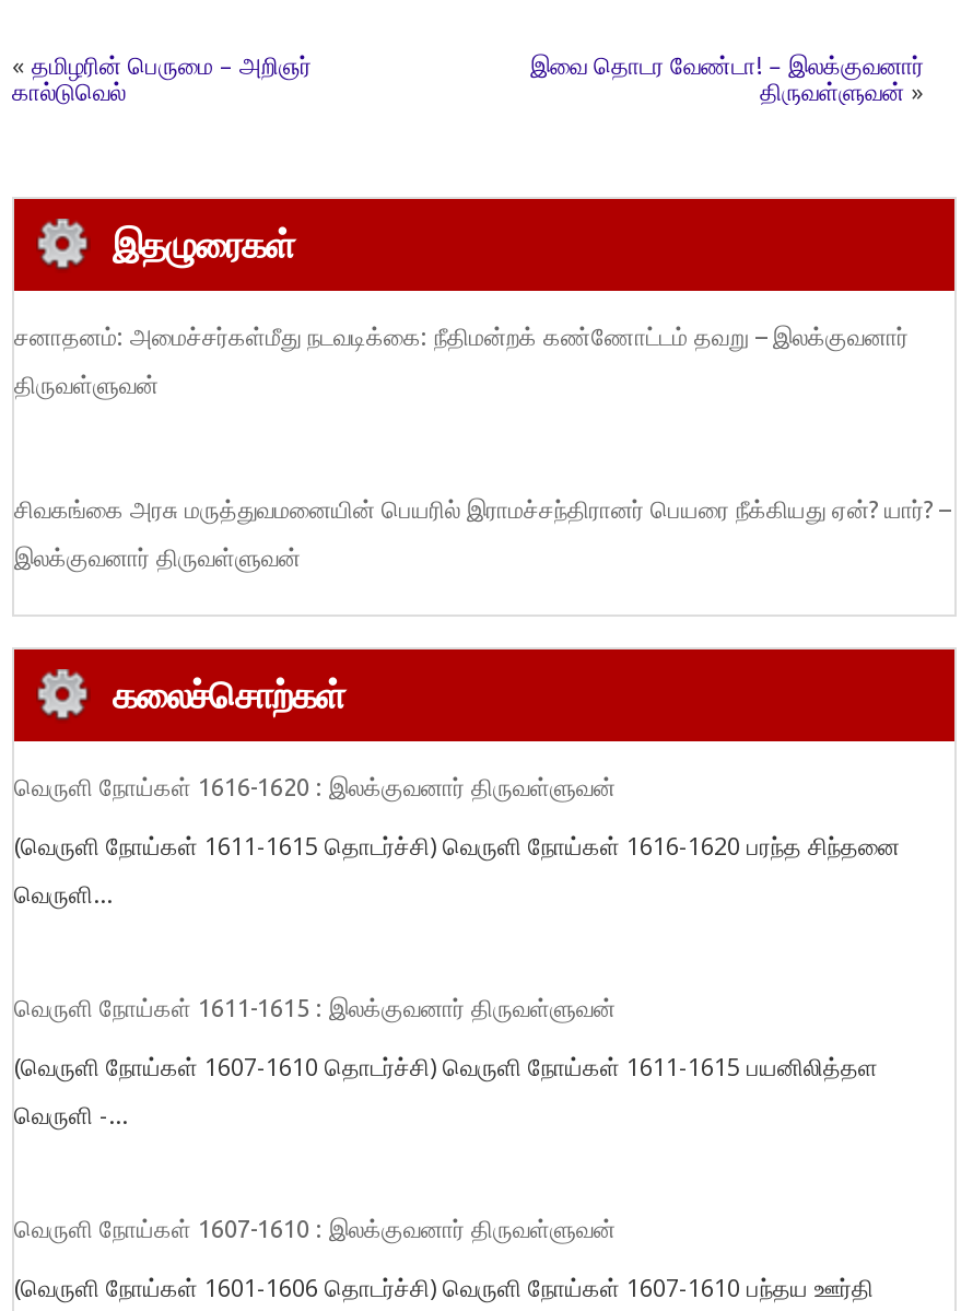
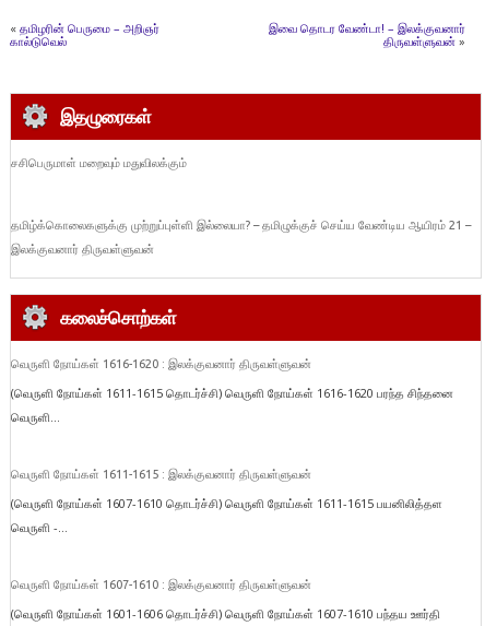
[14,323,909,398] சனாதனம்: அமைச்சர்கள்மீது நடவடிக்கை: நீதிமன்றக் கண்ணோட்டம் தவறு – இலக்குவனார் | திருவள்ளுவன் -> [11,157,187,170] சசிபெருமாள் மறைவும் மதுவிலக்கும்
[14,496,950,522] சிவகங்கை அரசு மருத்துவமனையின் பெயரில் இராமச்சந்திரானர் பெயரை நீக்கியது ஏன்? யார்? – -> [11,219,471,232] தமிழ்க்கொலைகளுக்கு முற்றுப்புள்ளி இல்லையா? – தமிழுக்குச் செய்ய வேண்டிய ஆயிரம் 21 –

